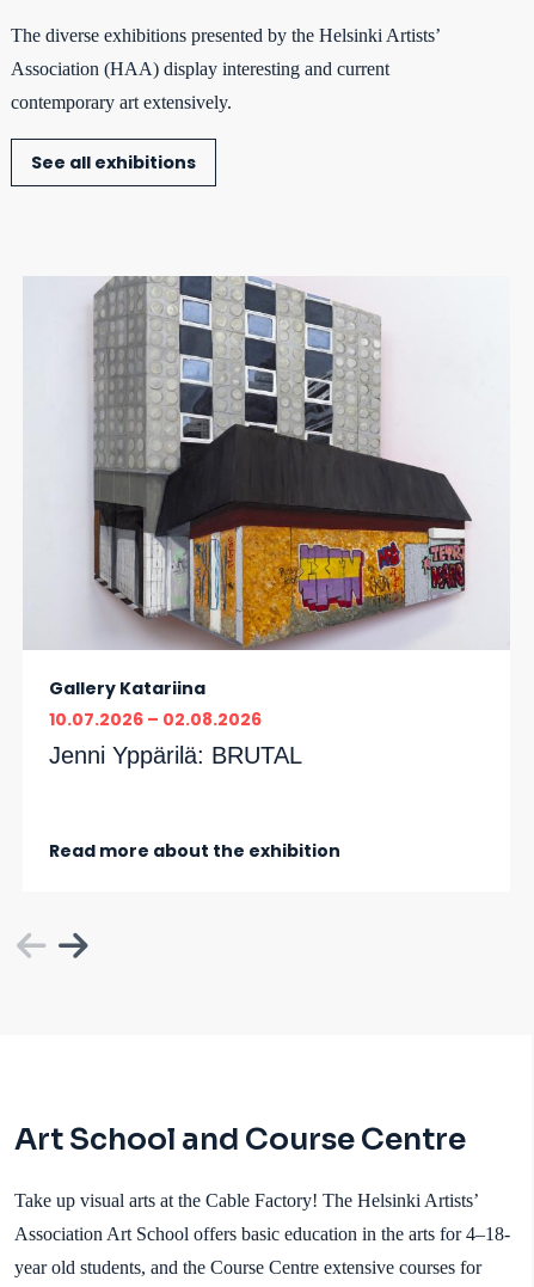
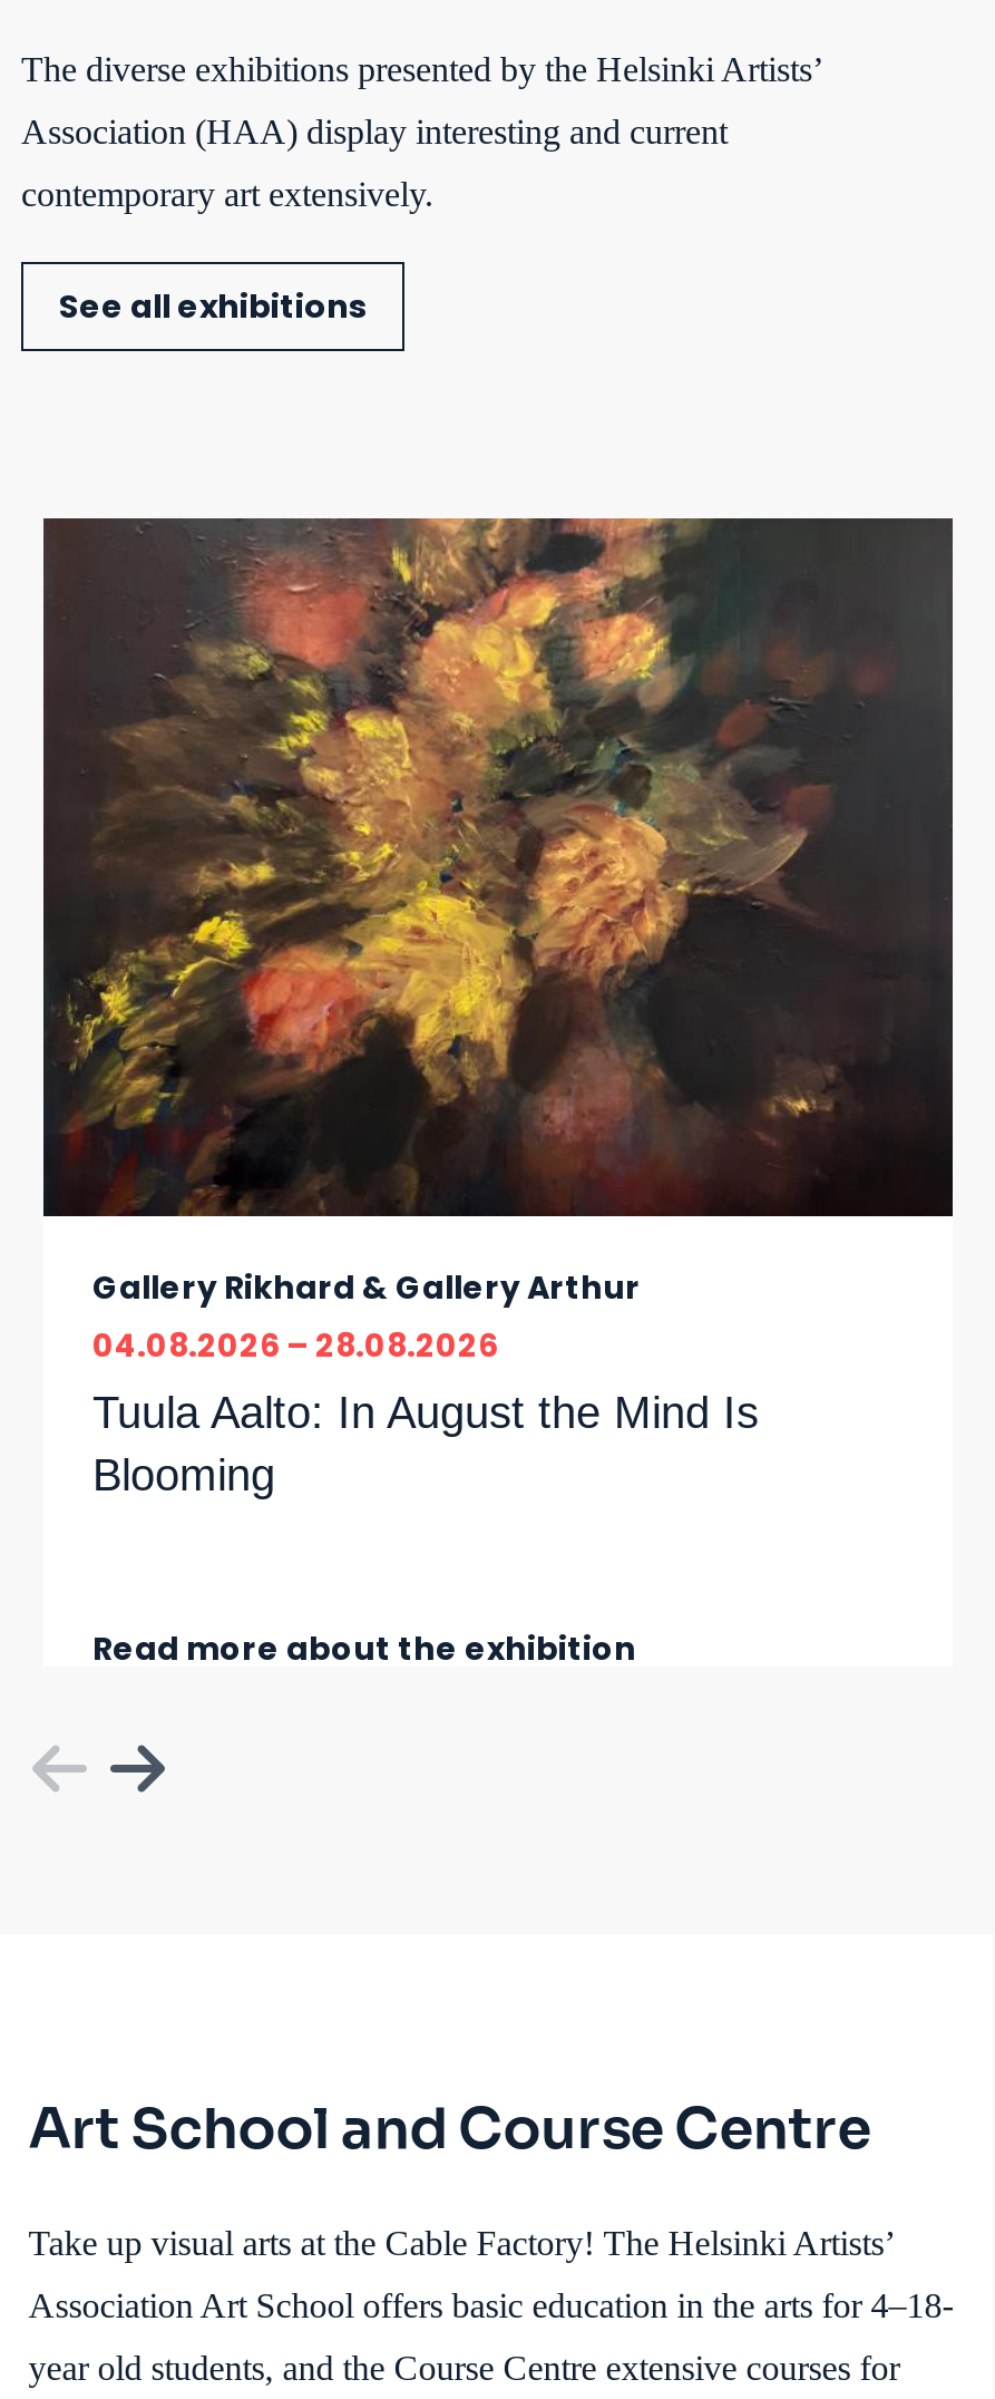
[23,276,510,768] [image] | Gallery Katariina | 10.07.2026 | 02.08.2026 | Jenni Yppärilä: BRUTAL -> [41,516,955,1499] [image] | Gallery Rikhard & Gallery Arthur | 04.08.2026 | 28.08.2026 | Tuula Aalto: In August the Mind Is | Blooming
moved [49,839,340,863] -> [92,1626,636,1671]: Read more about the exhibition

